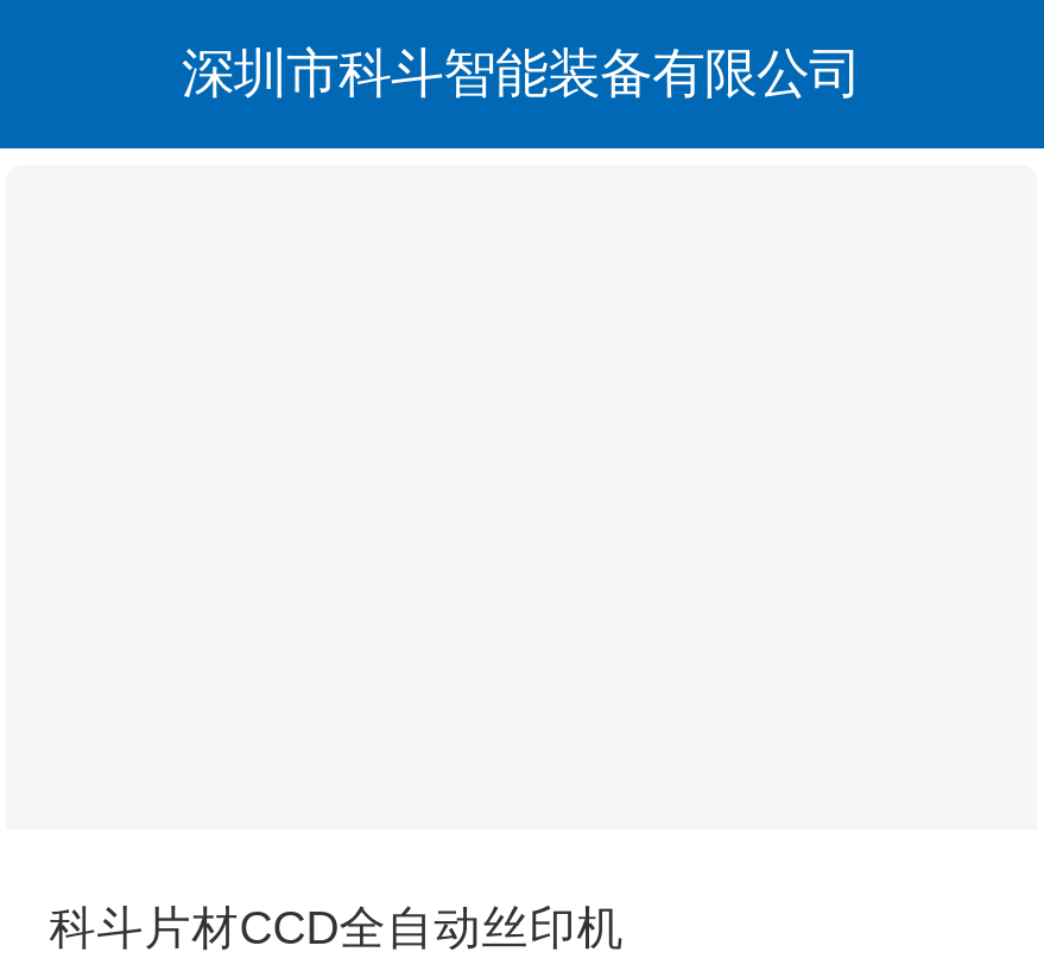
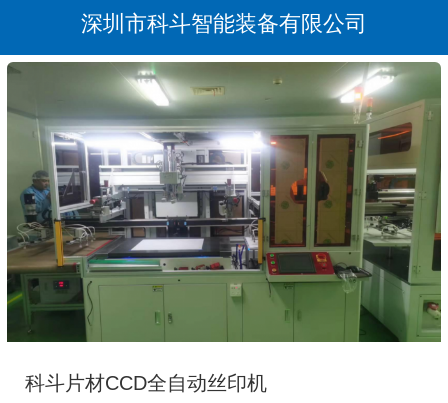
none -> [6,61,442,343] [image]

